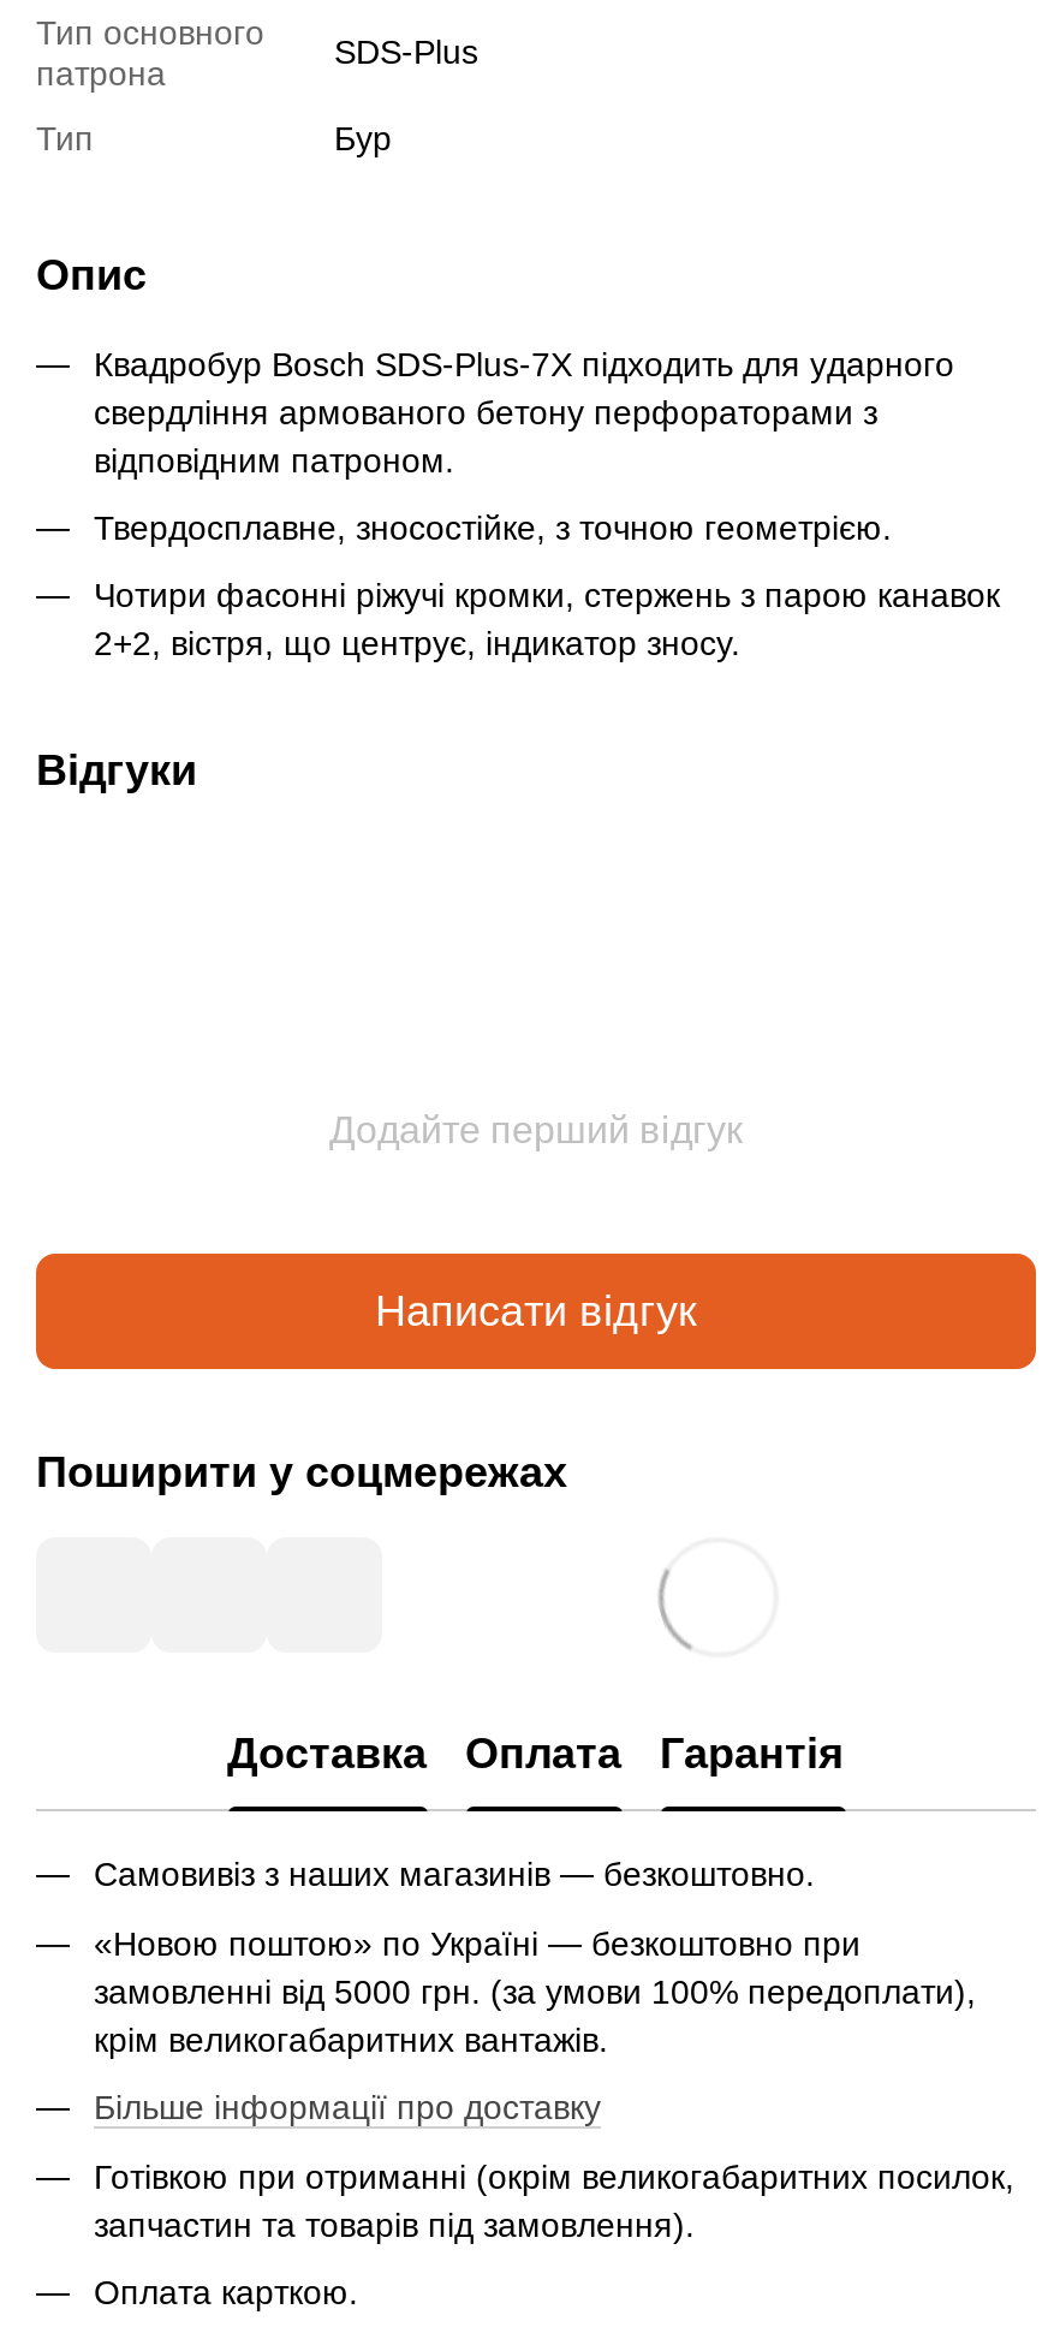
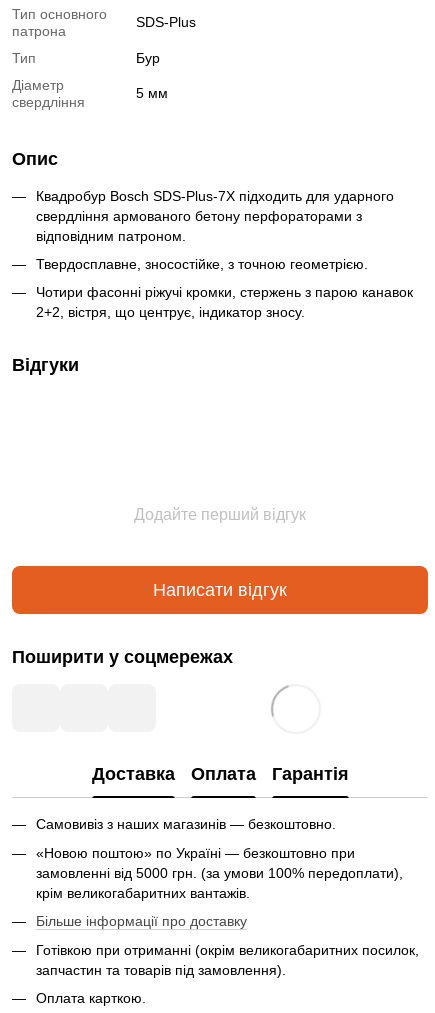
none -> [12,77,85,110] Діаметр | свердління
none -> [136,85,168,101] 5 мм

